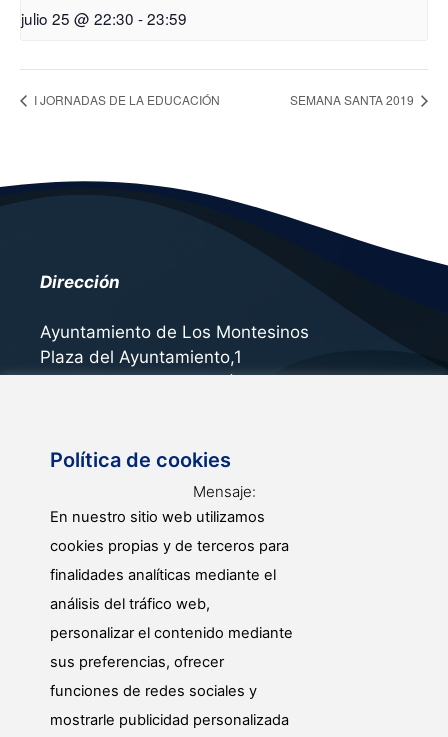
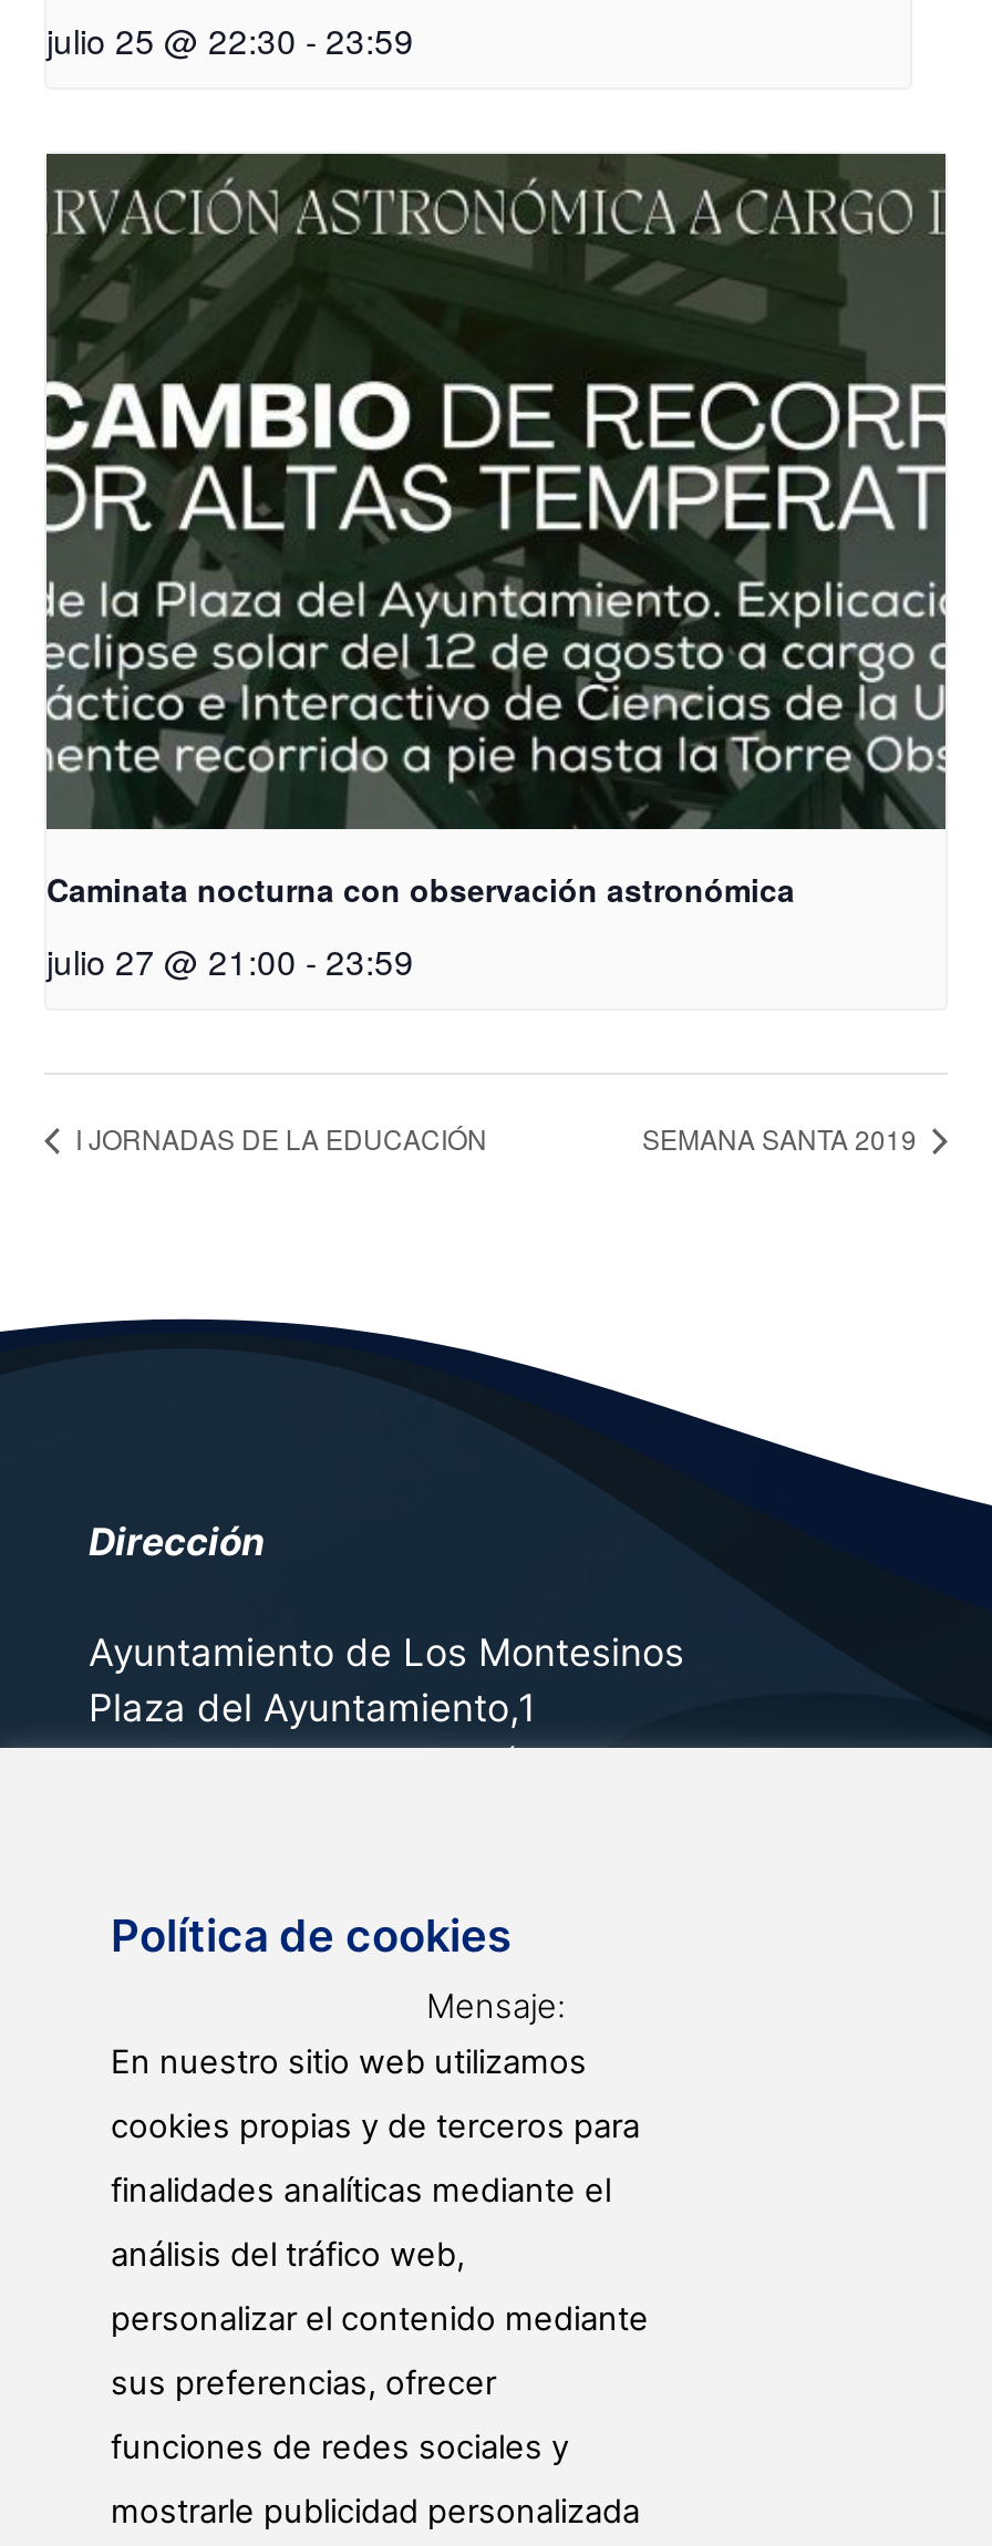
none -> [44,152,948,984] [image] | Caminata nocturna con observación astronómica | julio 27 @ 21:00 - 23:59

